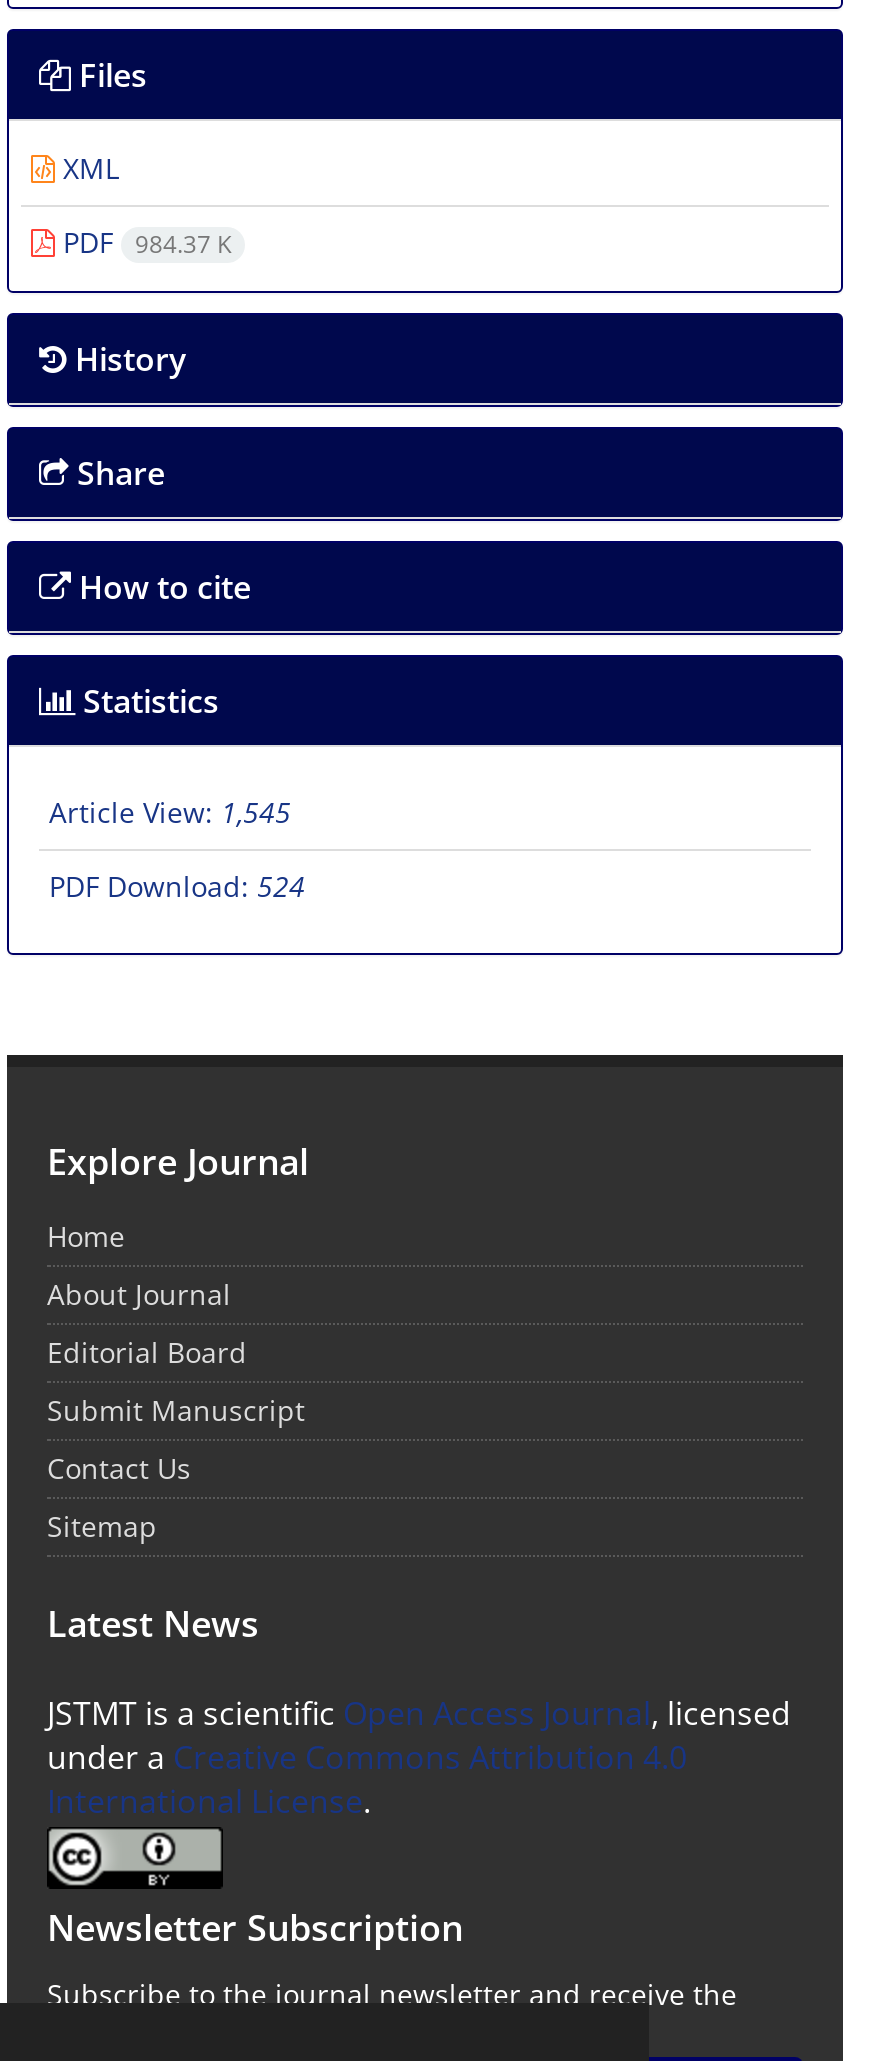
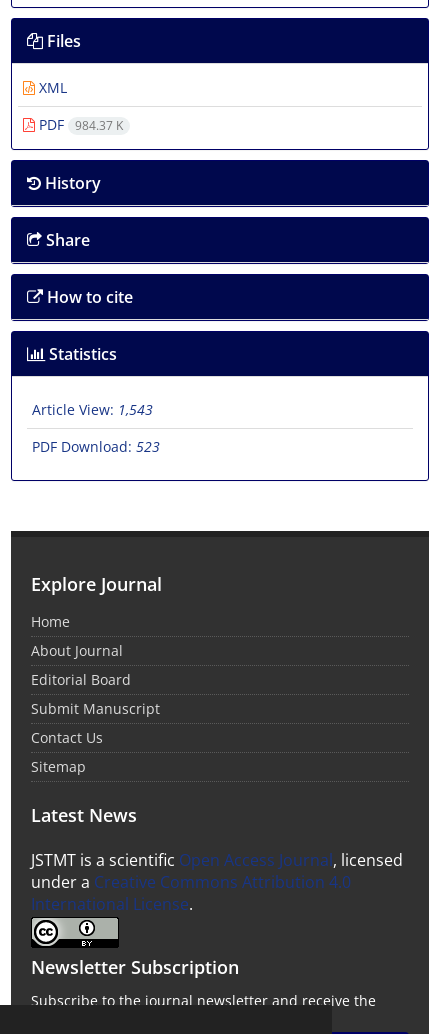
[49,793,291,831] Article View: 1,545 -> [32,400,153,419] Article View: 1,543
[49,867,305,905] PDF Download: 524 -> [32,437,160,456] PDF Download: 523

